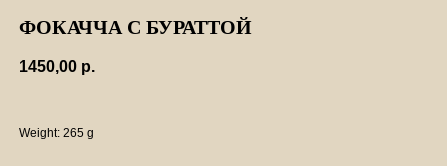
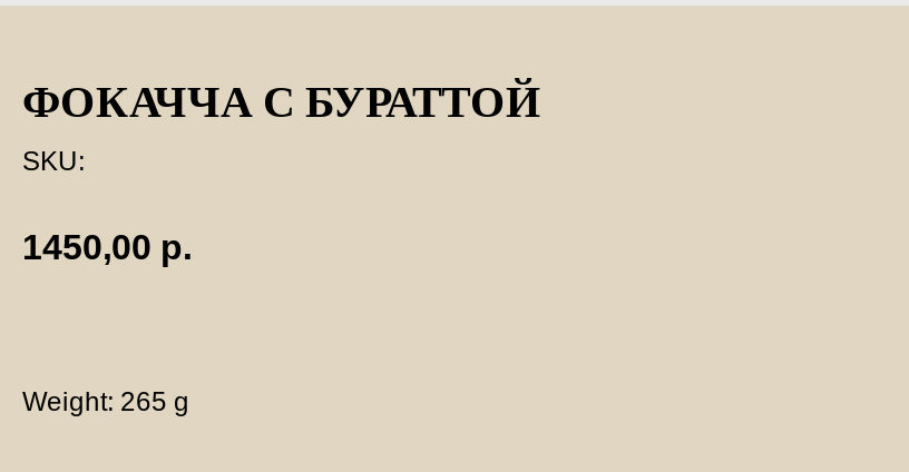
none -> [22,146,85,177] SKU:

